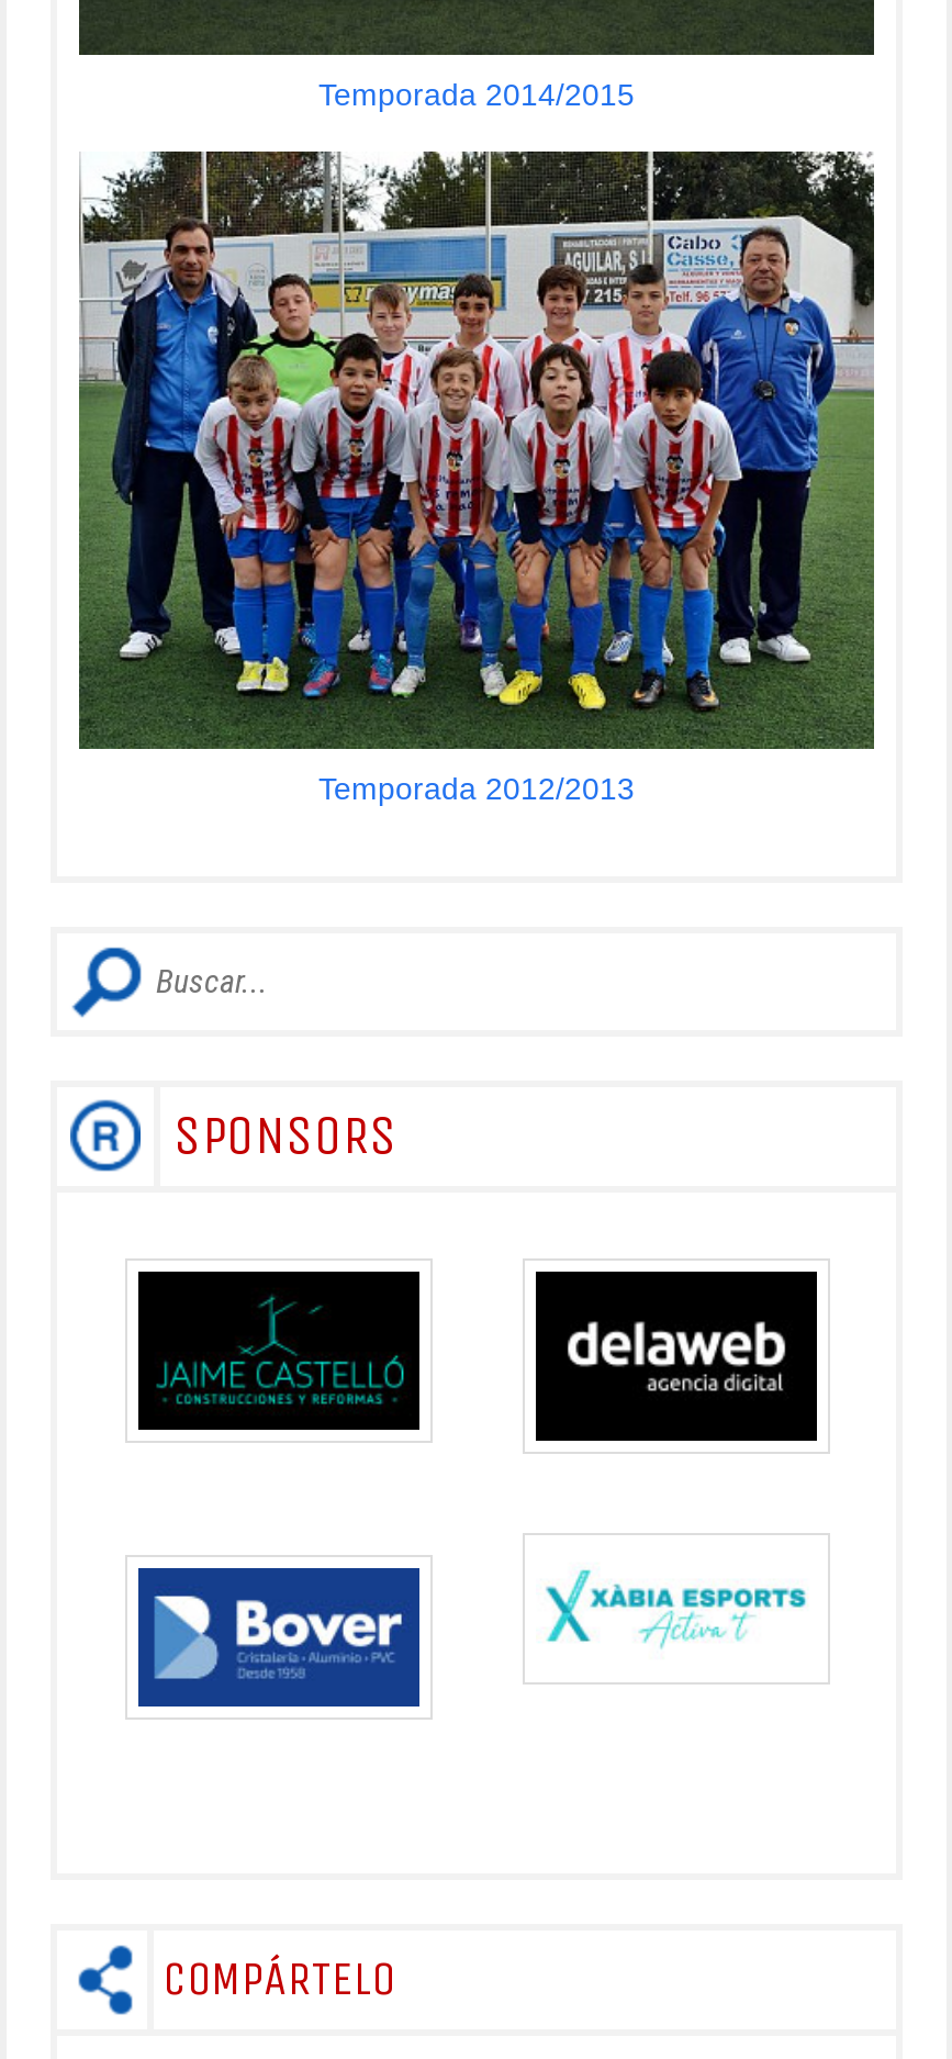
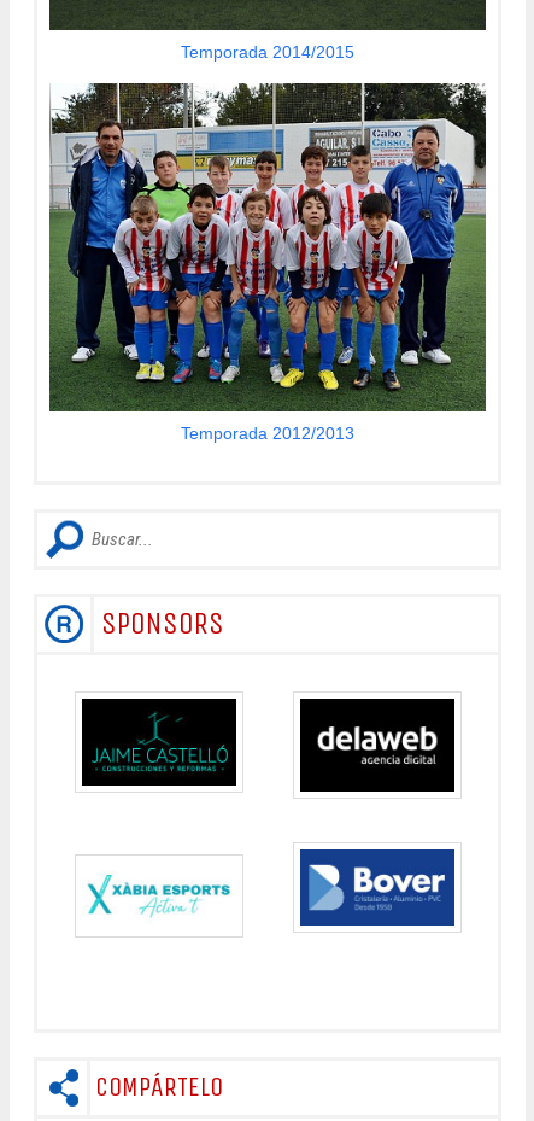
[536,1546,817,1685] [image] -> [299,848,456,927] [image]
[136,1566,422,1709] [image] -> [82,862,236,938] [image]

